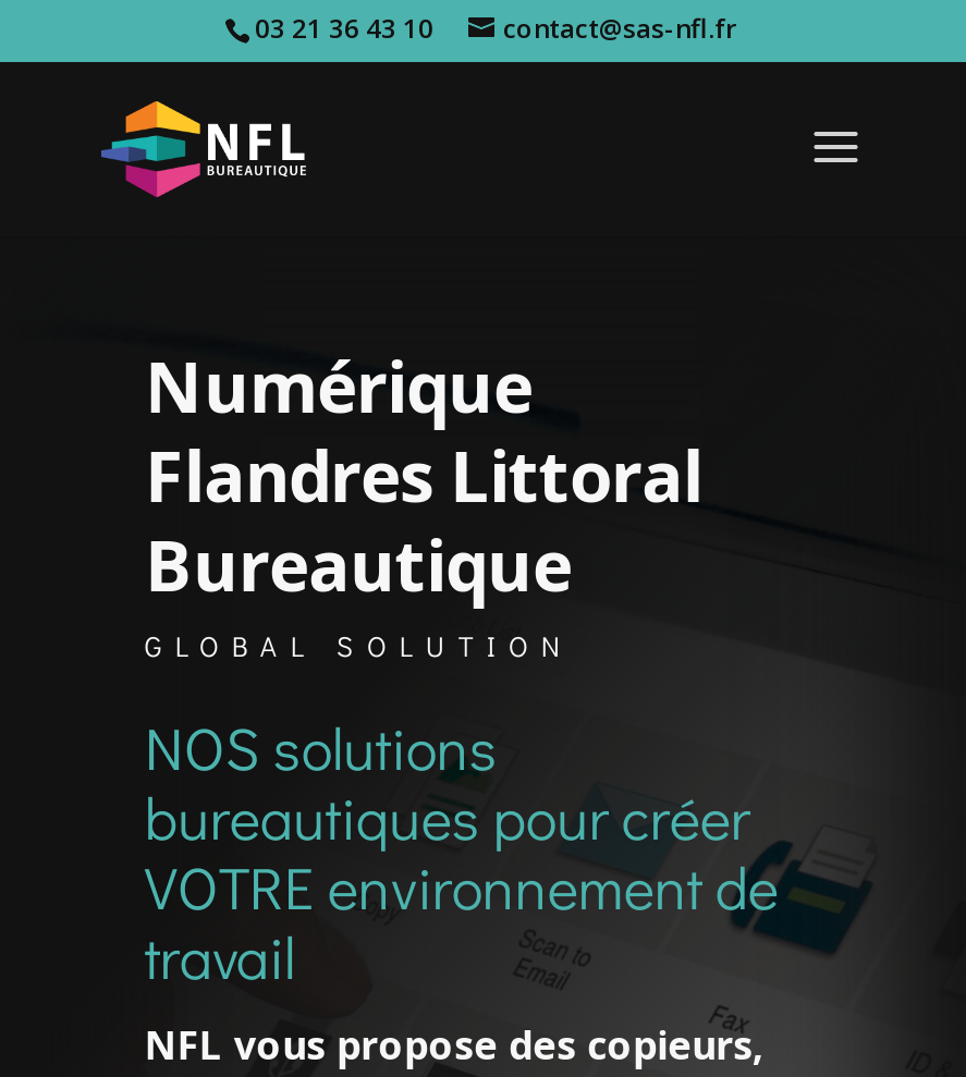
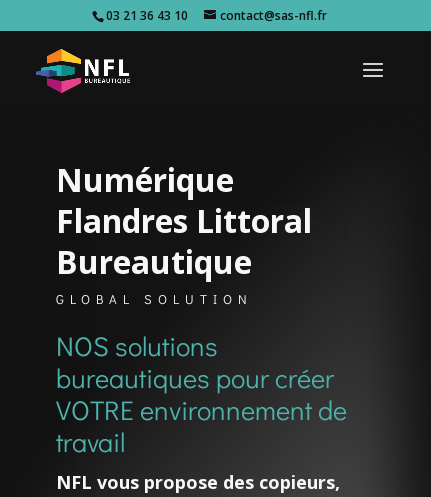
[755,842,868,955] [image] -> none

